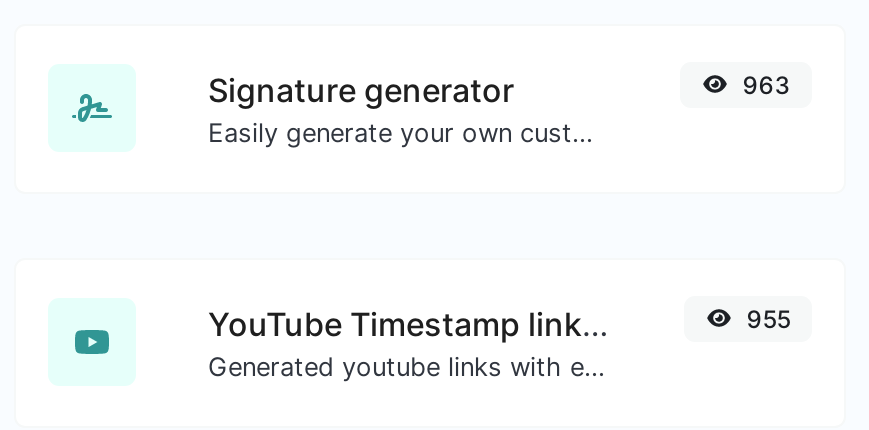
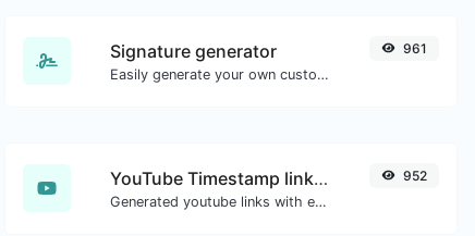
[736,69,790,99] 963 -> [400,40,427,56] 961
[740,303,790,333] 955 -> [400,167,427,183] 952

